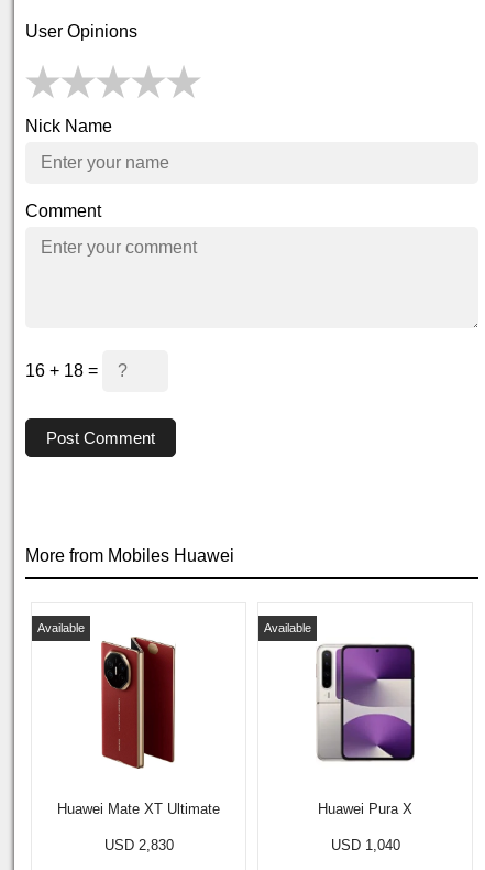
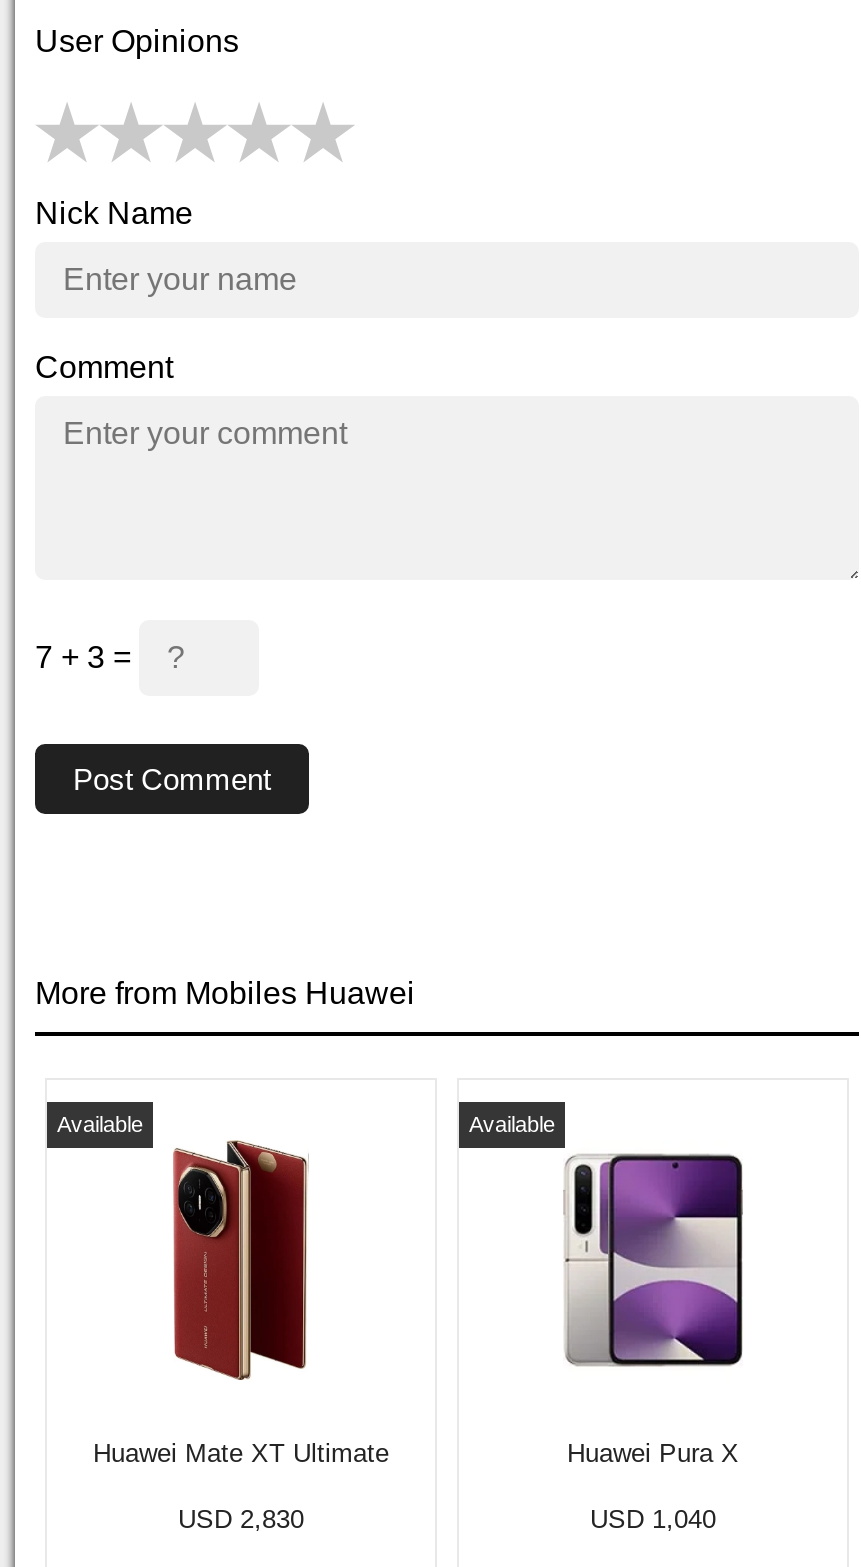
[25,361,102,380] 16 + 18 = -> [35,640,139,674] 7 + 3 =

